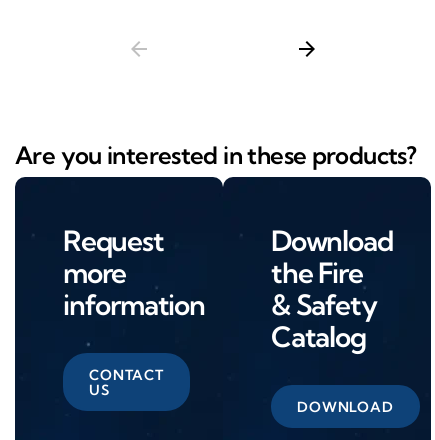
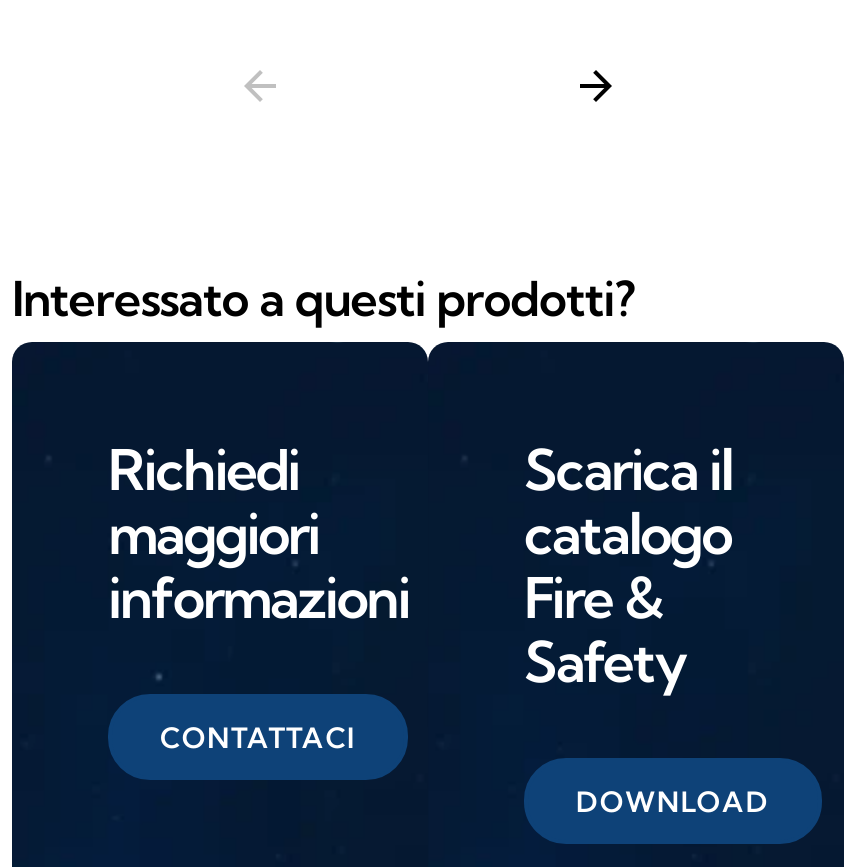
[15,140,416,170] Are you interested in these products? -> [12,268,635,328] Interessato a questi prodotti?
[63,223,205,322] Request | more | information -> [108,434,409,632] Richiedi | maggiori | informazioni
[271,223,392,354] Download | the Fire | & Safety | Catalog -> [524,434,732,696] Scarica il | catalogo | Fire & | Safety
[89,366,164,399] CONTACT | US -> [160,720,357,756] CONTATTACI

